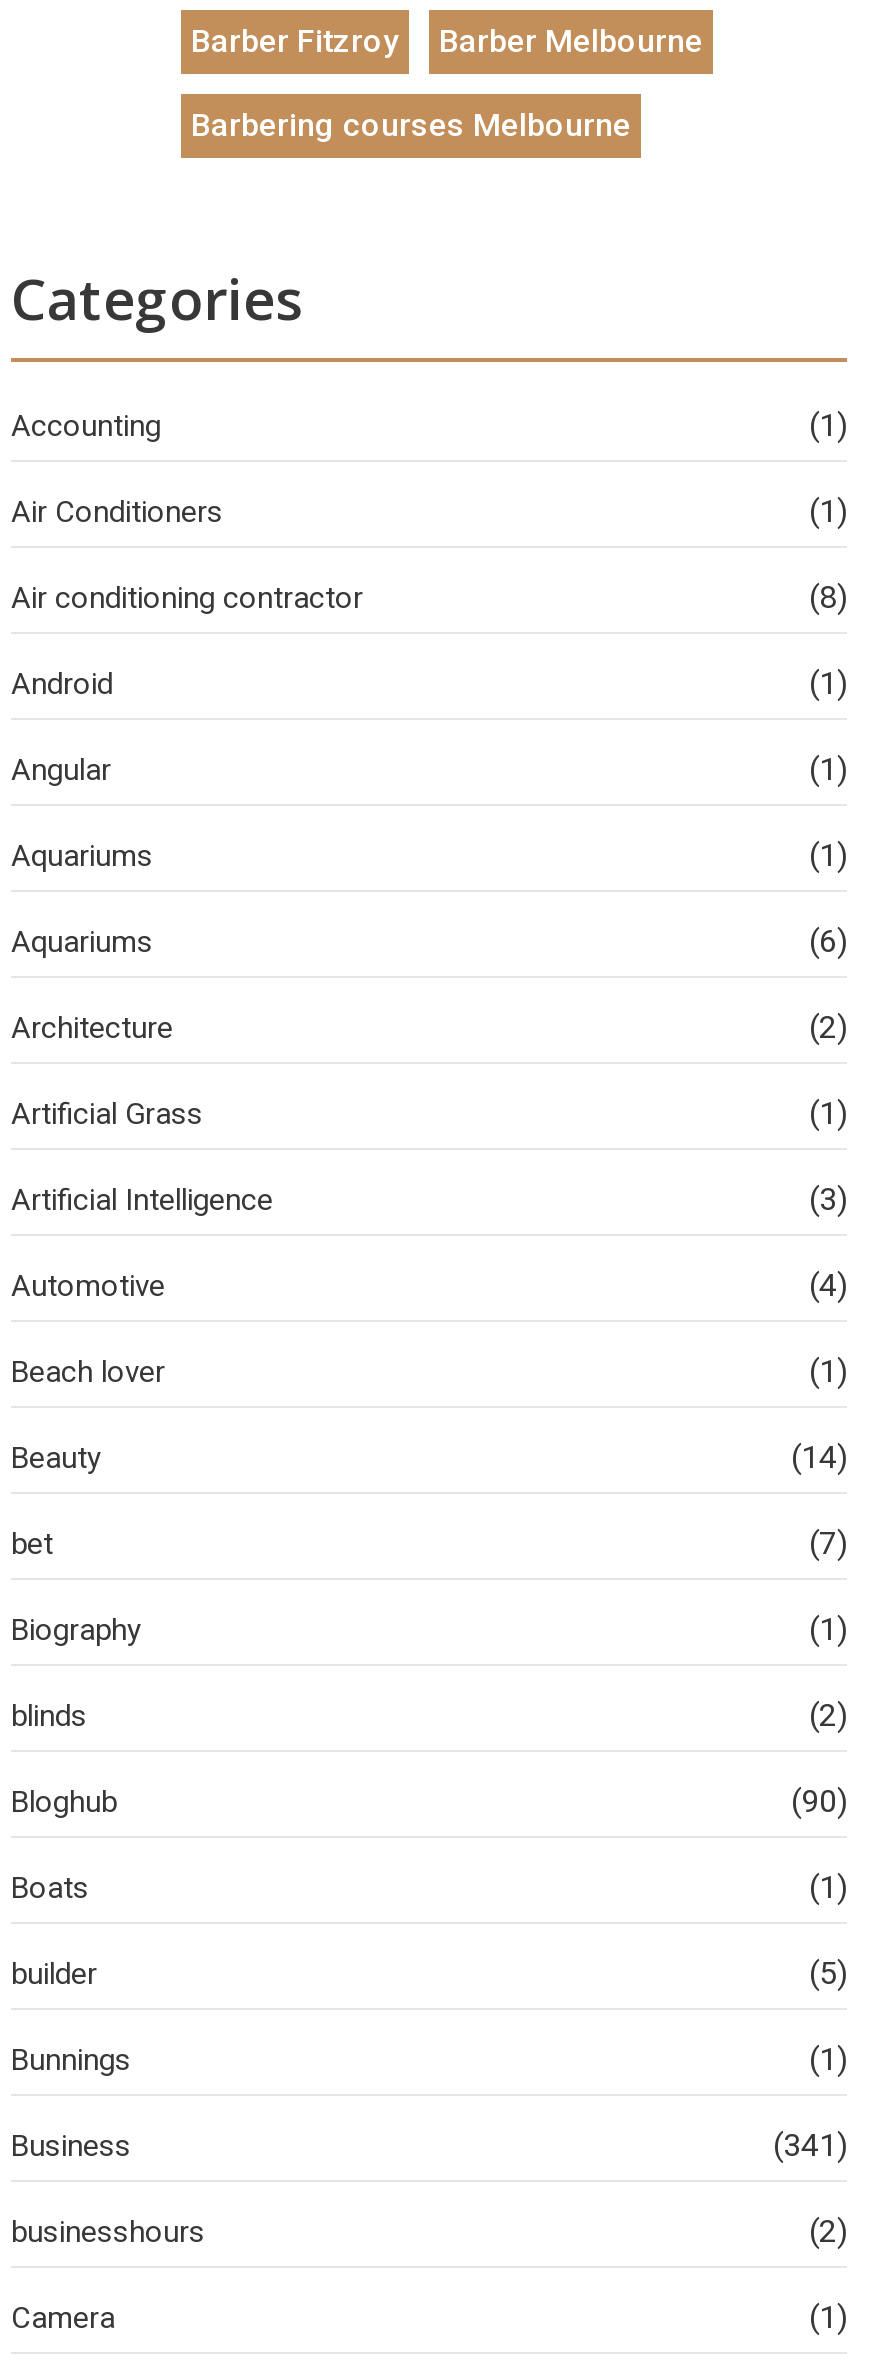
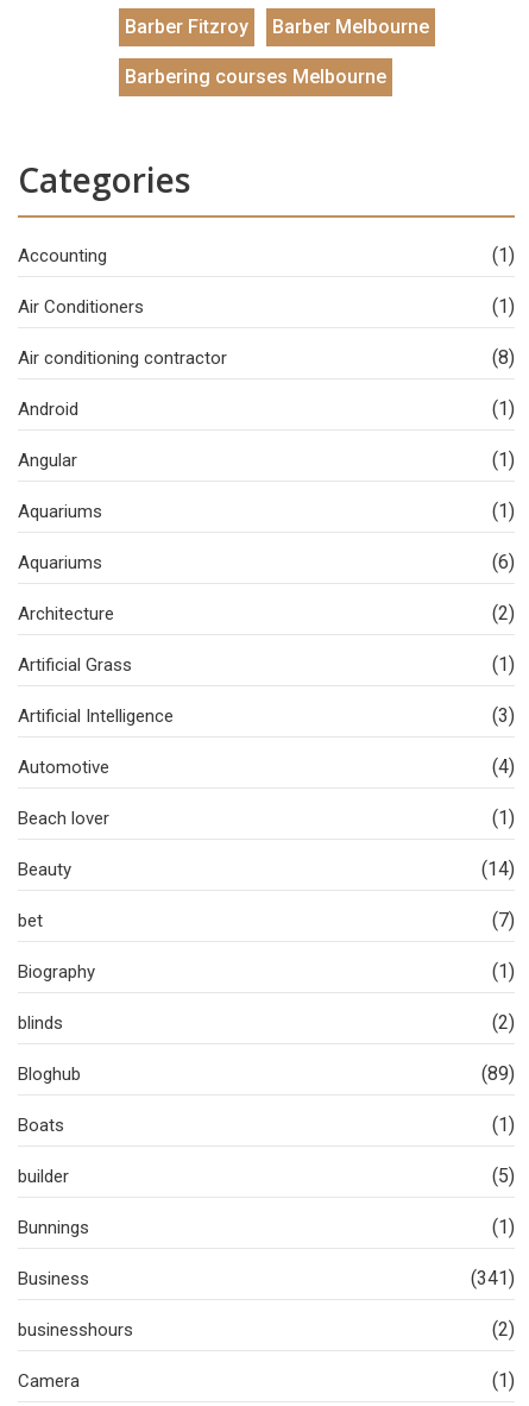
[791,1782,847,1820] (90) -> [481,1062,515,1085] (89)

